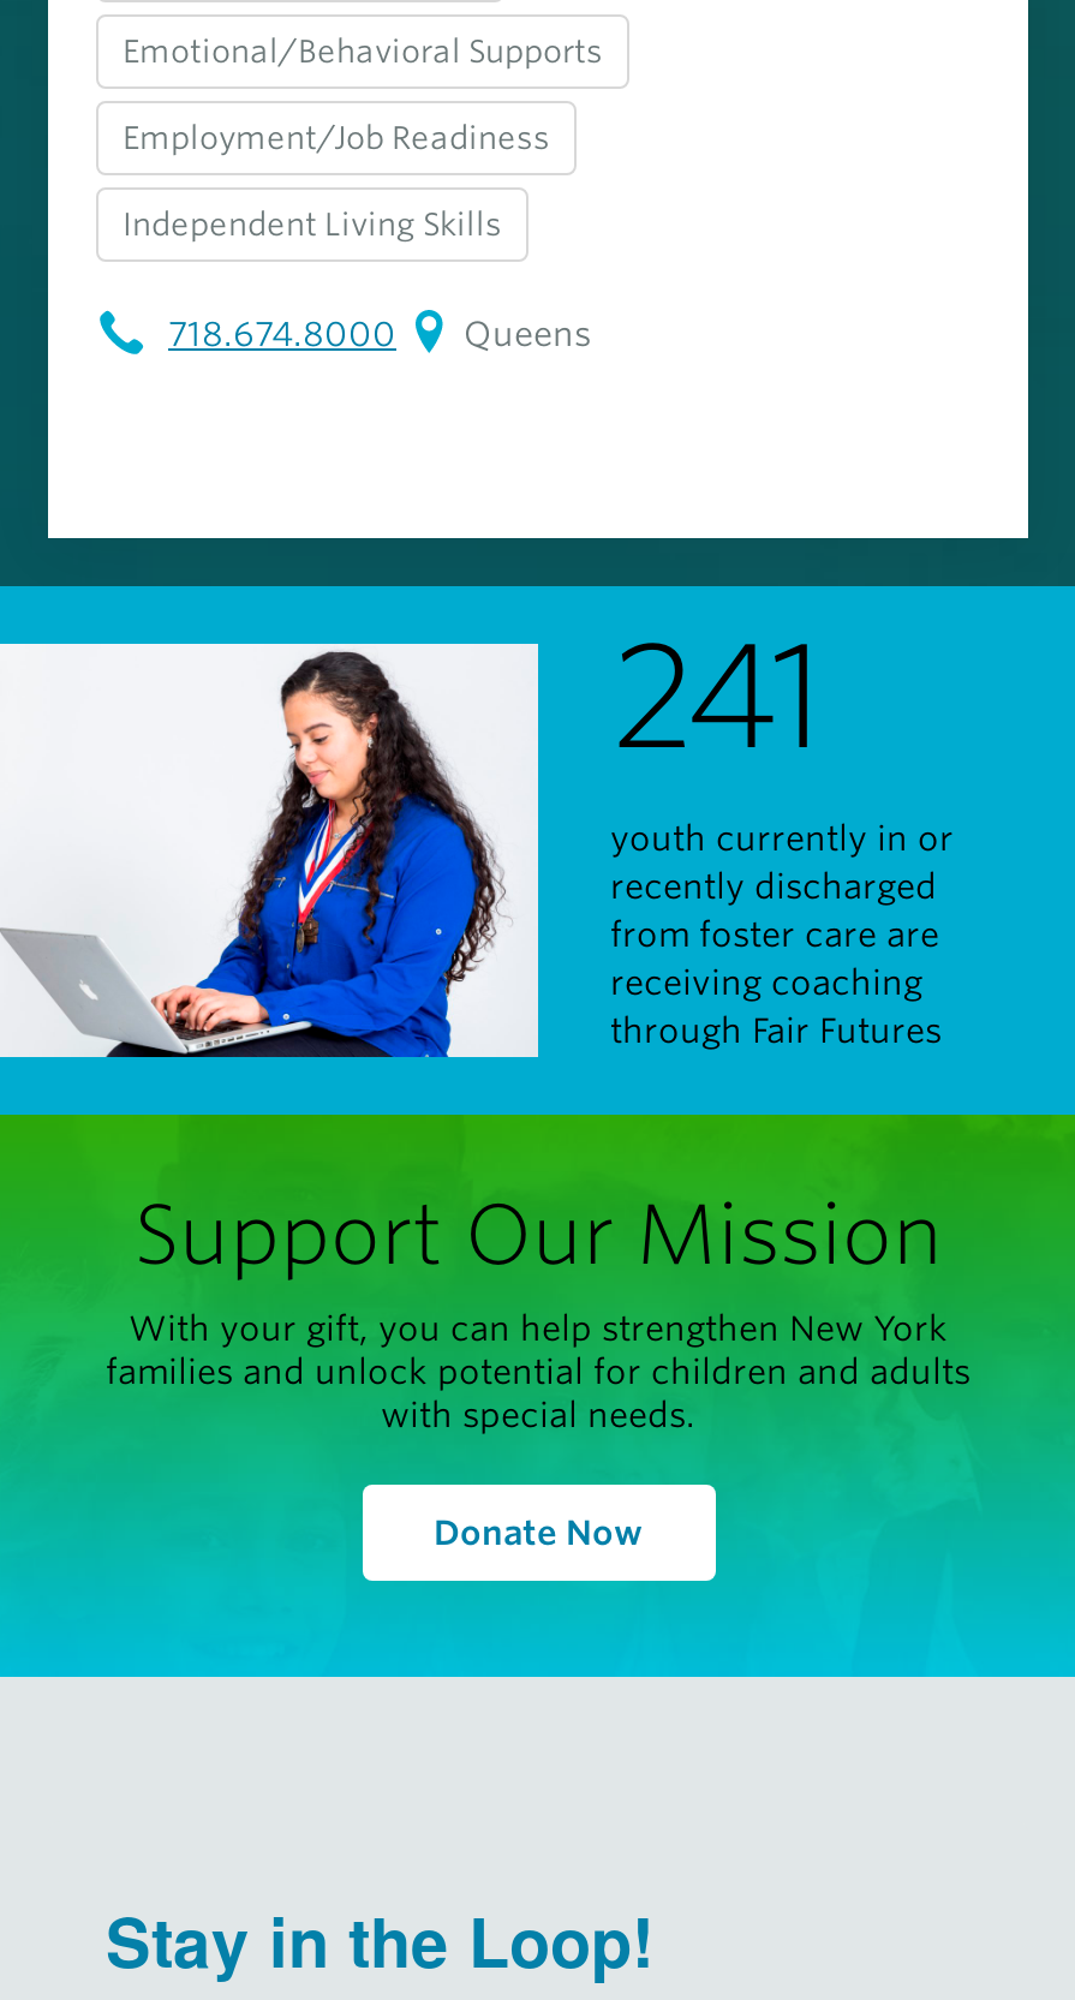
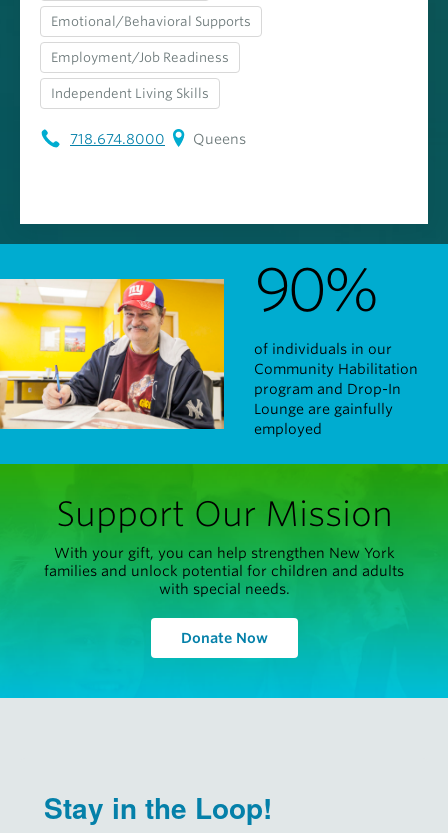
[7,607,954,1059] [image] | 241 | youth currently in or | recently discharged | from foster care are | receiving coaching | through Fair Futures -> [3,253,418,440] [image] | 90% | of individuals in our | Community Habilitation | program and Drop-In | Lounge are gainfully | employed

